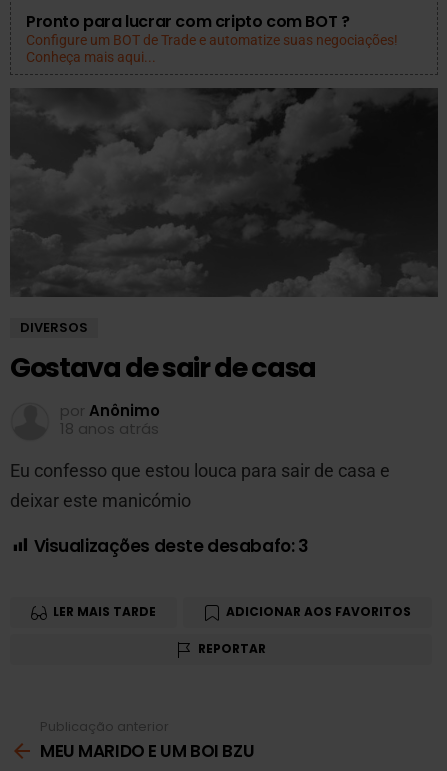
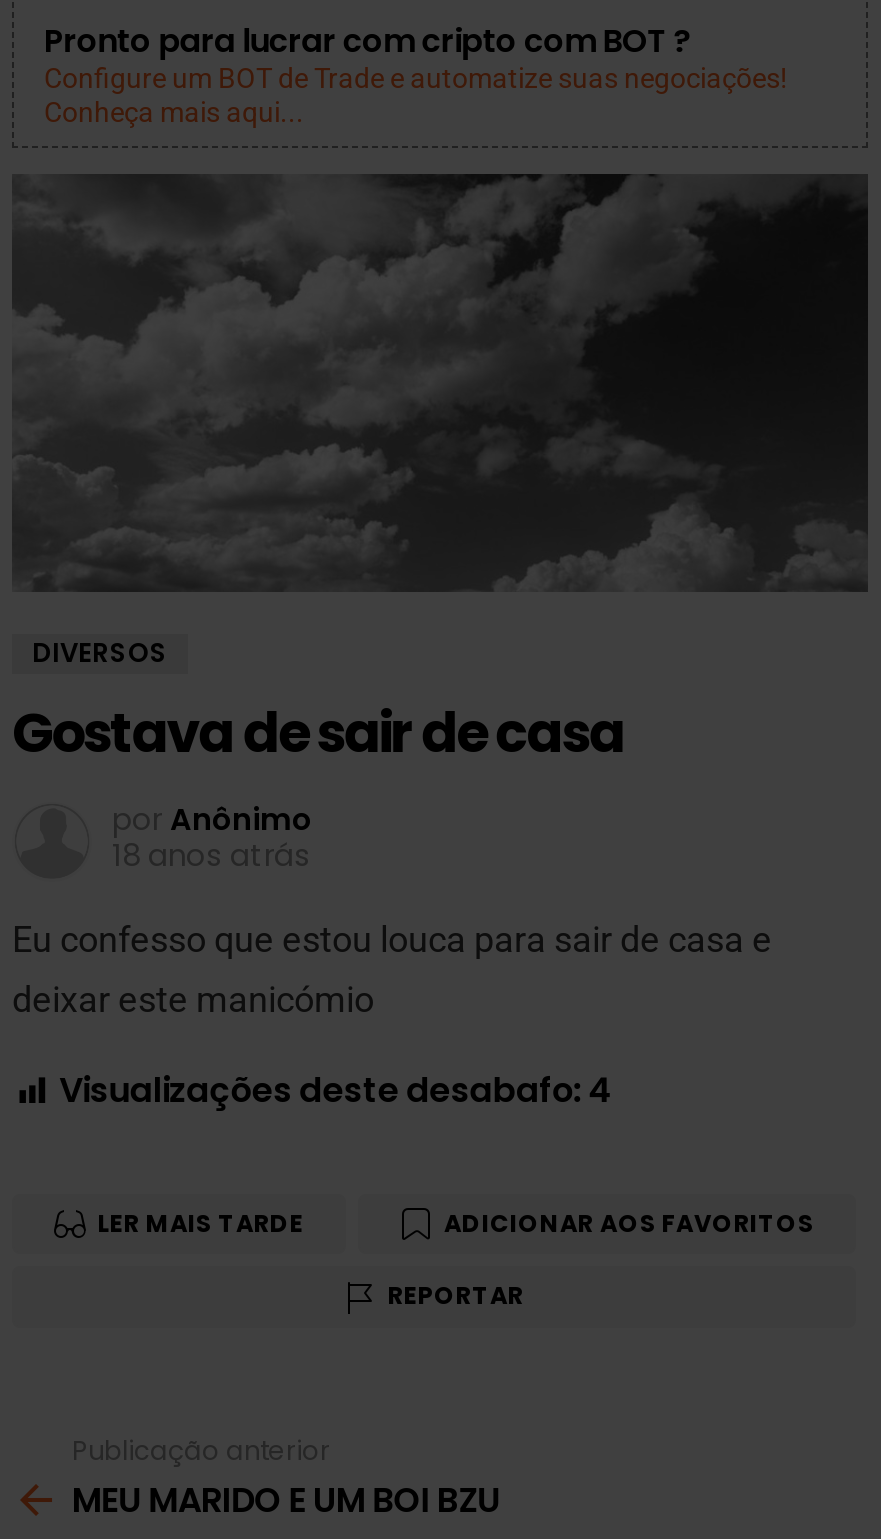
[34,534,308,558] Visualizações deste desabafo: 3 -> [59,1067,611,1115] Visualizações deste desabafo: 4

